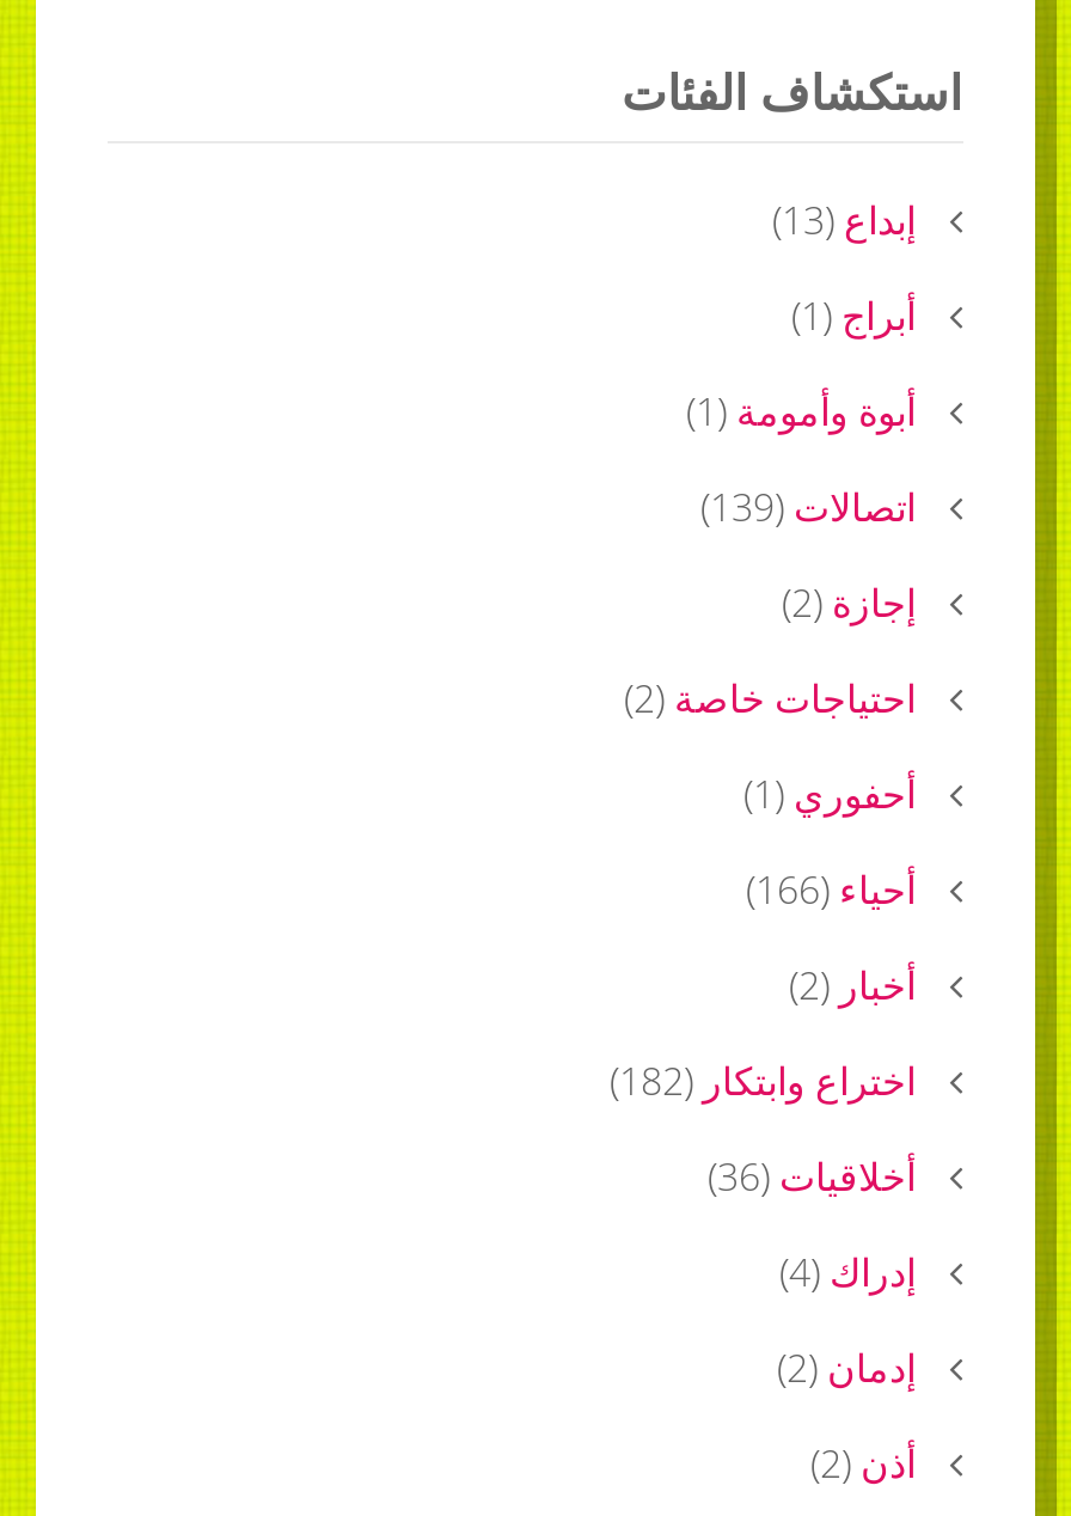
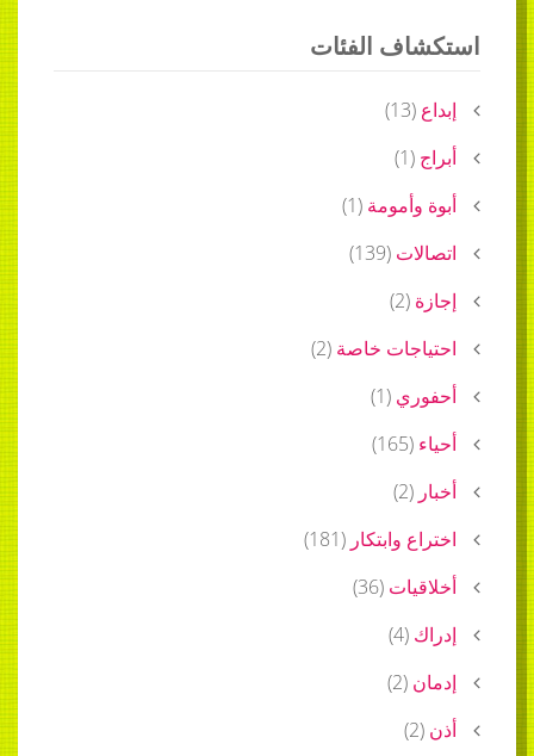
[746,862,916,915] أحياء (166) -> [372,430,457,456] أحياء (165)
[610,1054,916,1106] اختراع وابتكار (182) -> [304,526,457,552] اختراع وابتكار (181)

